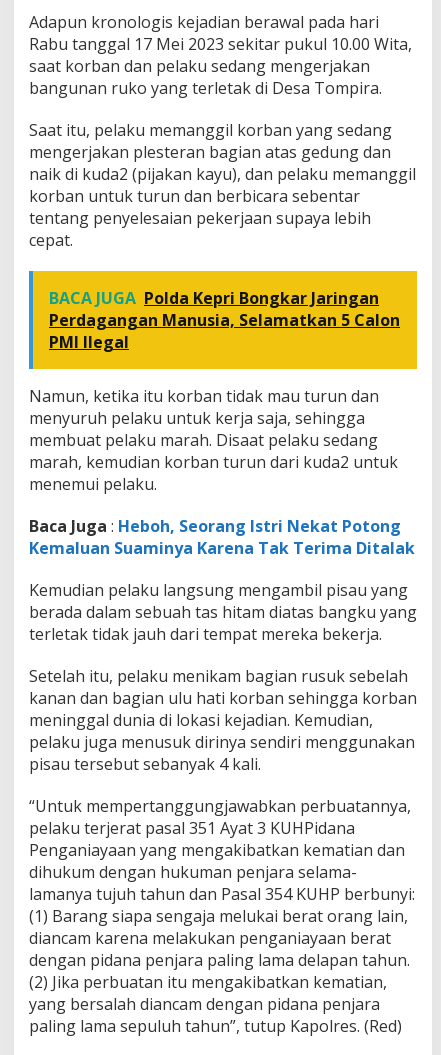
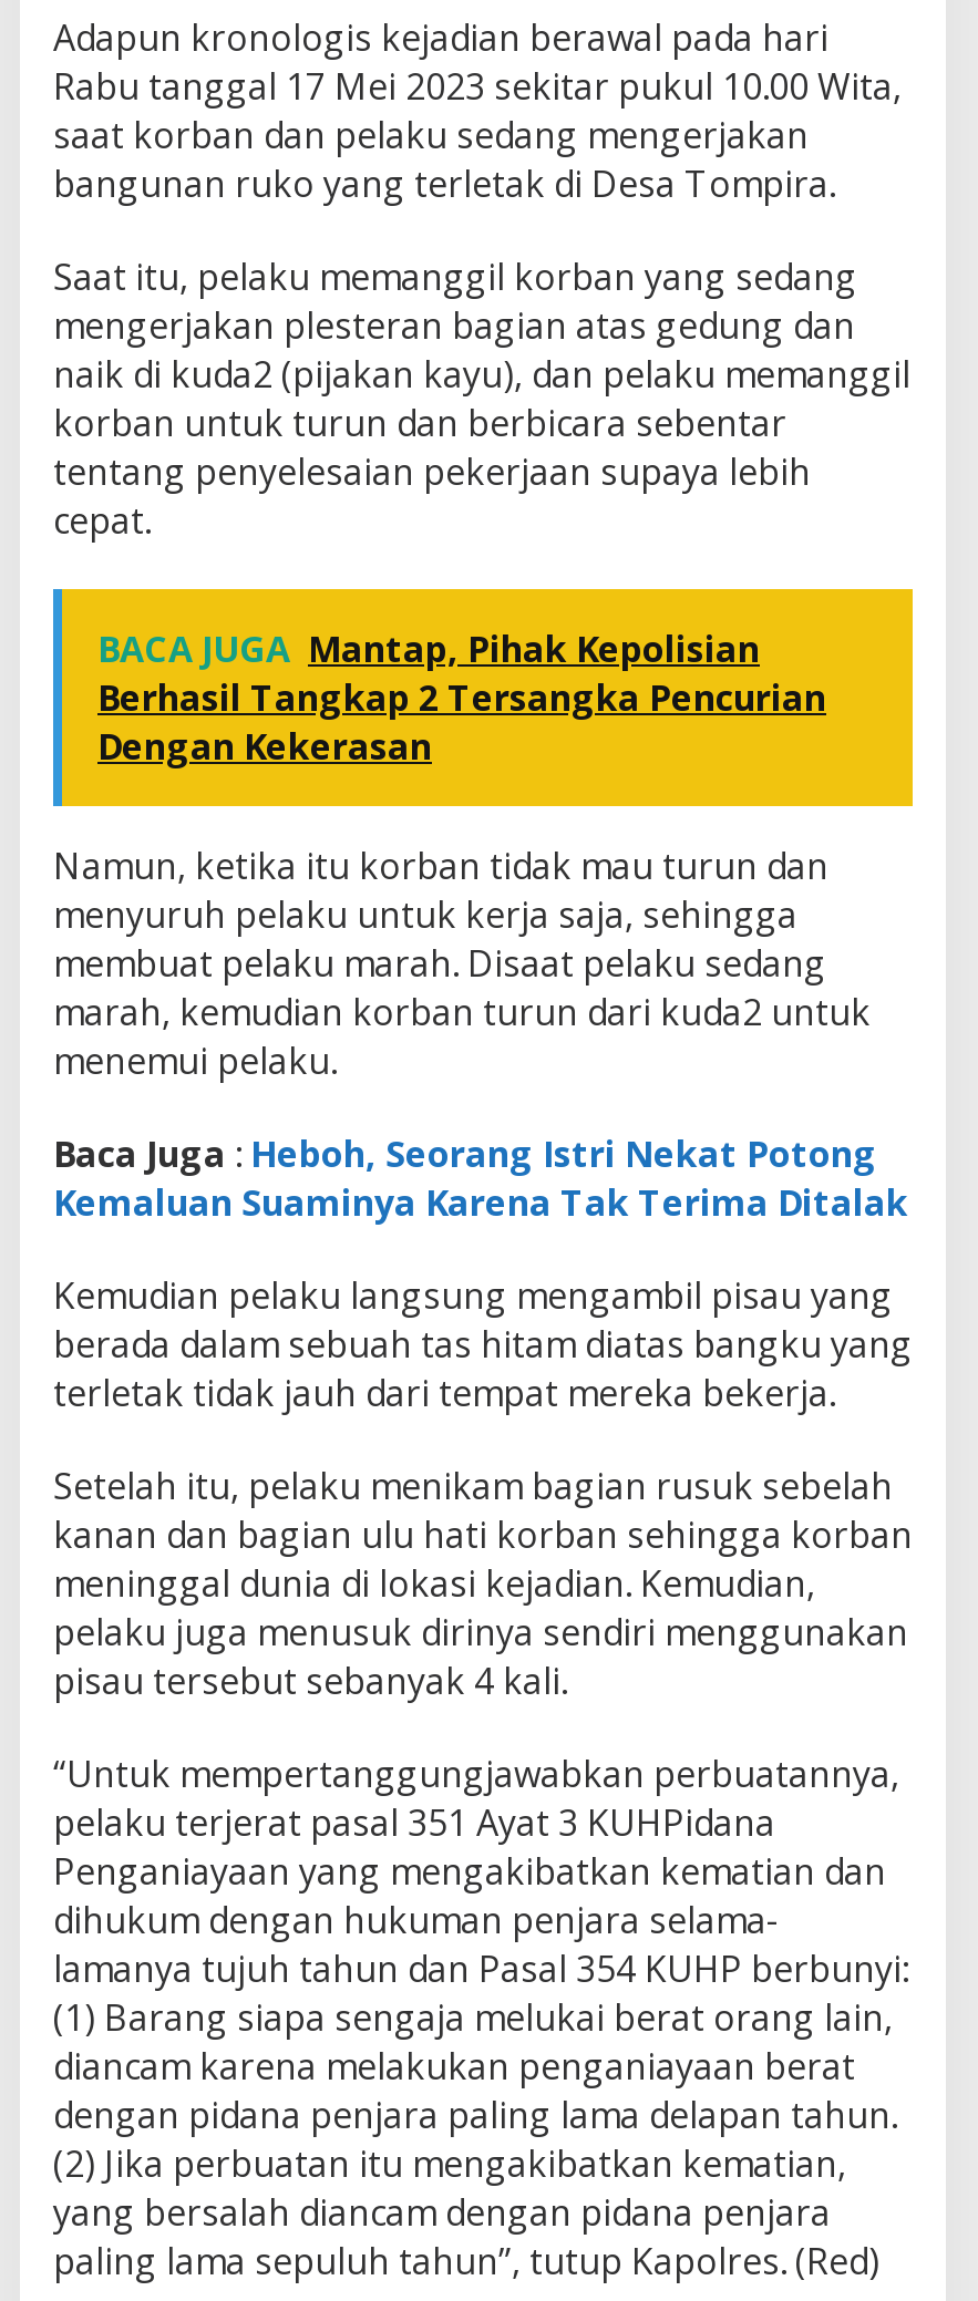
[49,286,400,352] BACA JUGA Polda Kepri Bongkar Jaringan | Perdagangan Manusia, Selamatkan 5 Calon | PMI Ilegal -> [97,623,826,770] BACA JUGA Mantap, Pihak Kepolisian | Berhasil Tangkap 2 Tersangka Pencurian | Dengan Kekerasan

